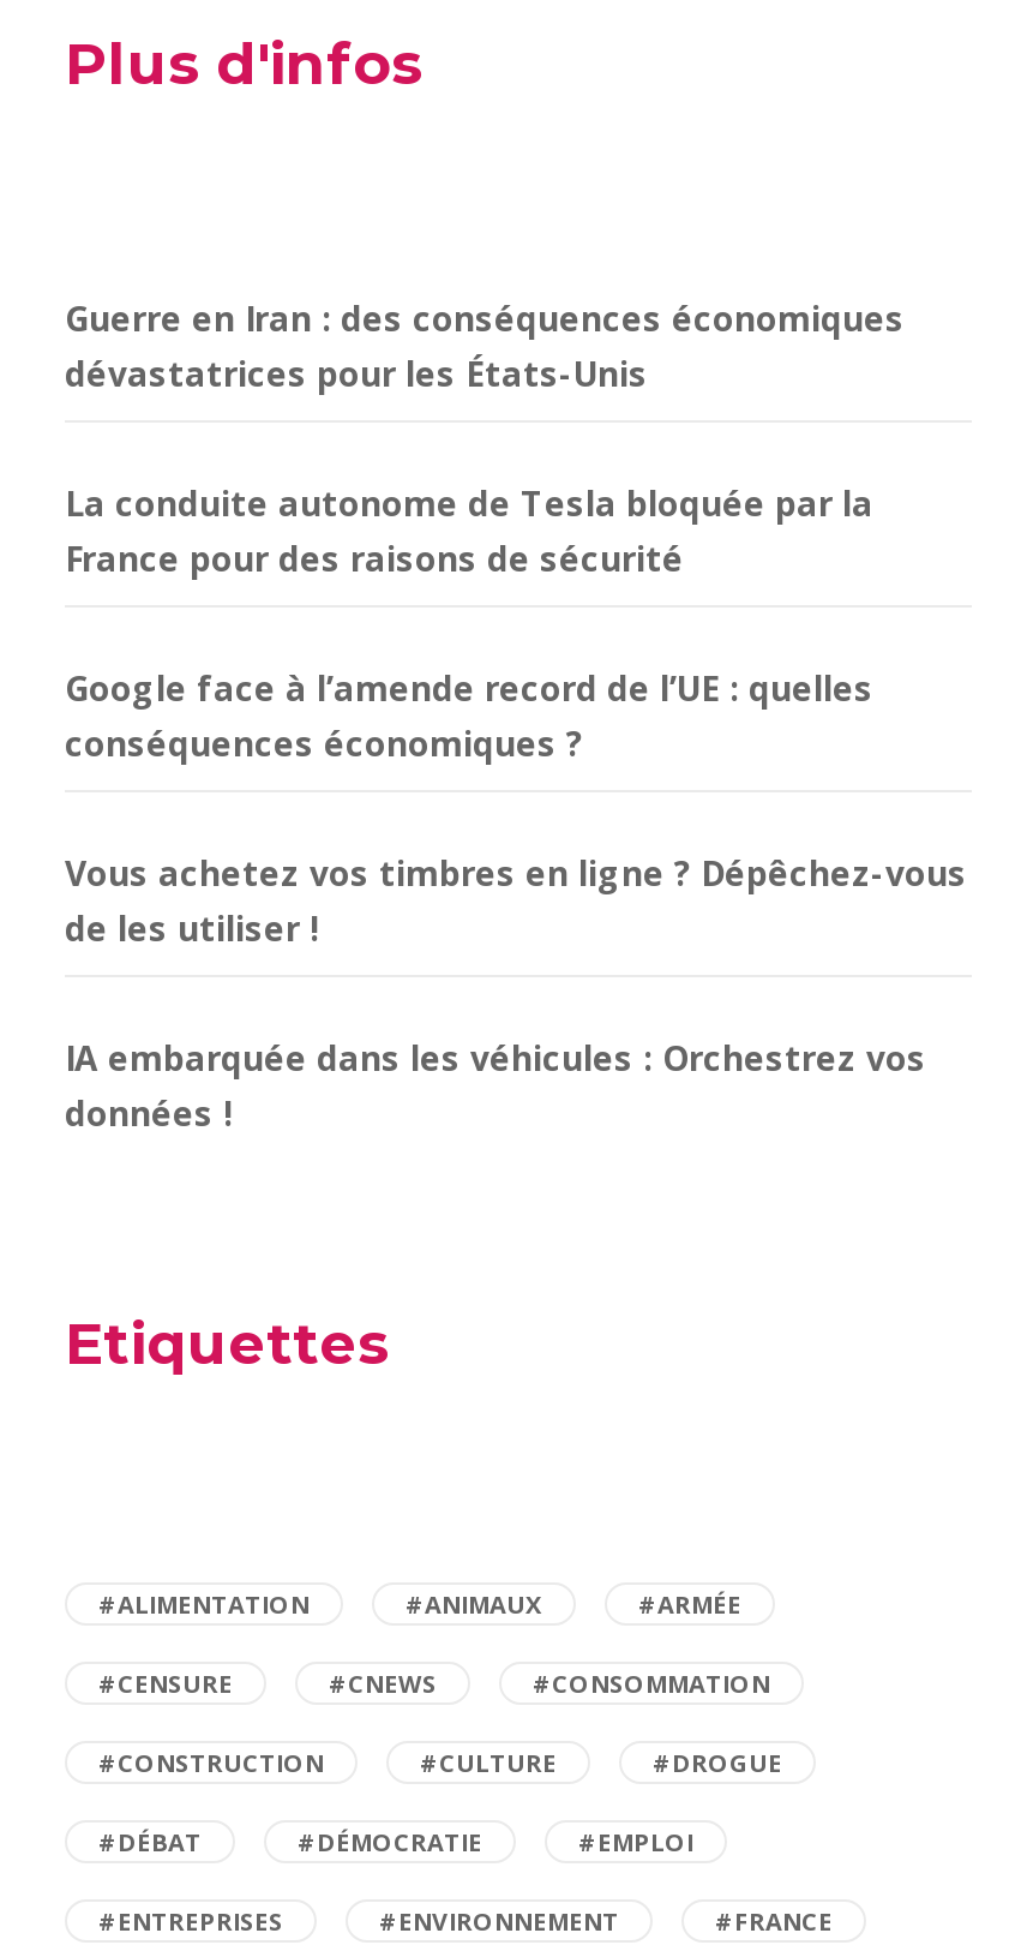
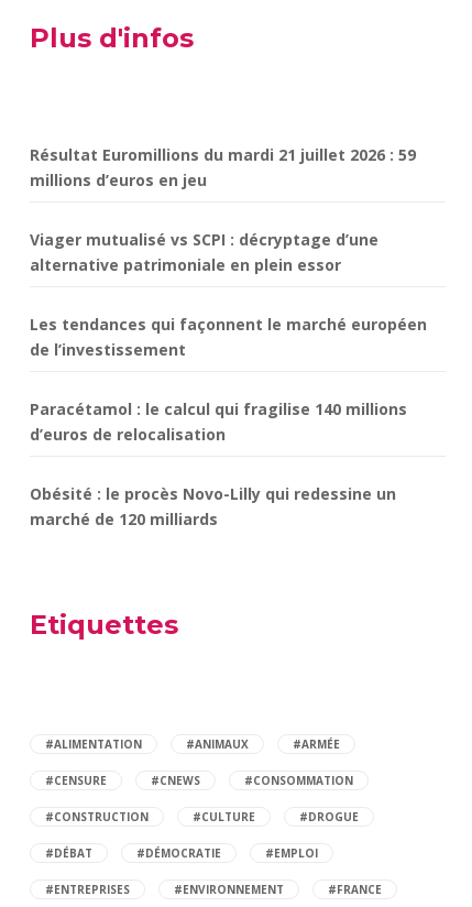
[65,296,905,397] Guerre en Iran : des conséquences économiques | dévastatrices pour les États-Unis -> [30,144,416,191] Résultat Euromillions du mardi 21 juillet 2026 : 59 | millions d’euros en jeu
[65,481,873,582] La conduite autonome de Tesla bloquée par la | France pour des raisons de sécurité -> [30,229,378,275] Viager mutualisé vs SCPI : décryptage d’une | alternative patrimoniale en plein essor
[65,666,873,766] Google face à l’amende record de l’UE : quelles | conséquences économiques ? -> [30,314,427,360] Les tendances qui façonnent le marché européen | de l’investissement
[65,851,967,951] Vous achetez vos timbres en ligne ? Dépêchez-vous | de les utiliser ! -> [30,399,407,445] Paracétamol : le calcul qui fragilise 140 millions | d’euros de relocalisation
[65,1035,926,1136] IA embarquée dans les véhicules : Orchestrez vos | données ! -> [30,483,396,530] Obésité : le procès Novo-Lilly qui redessine un | marché de 120 milliards

